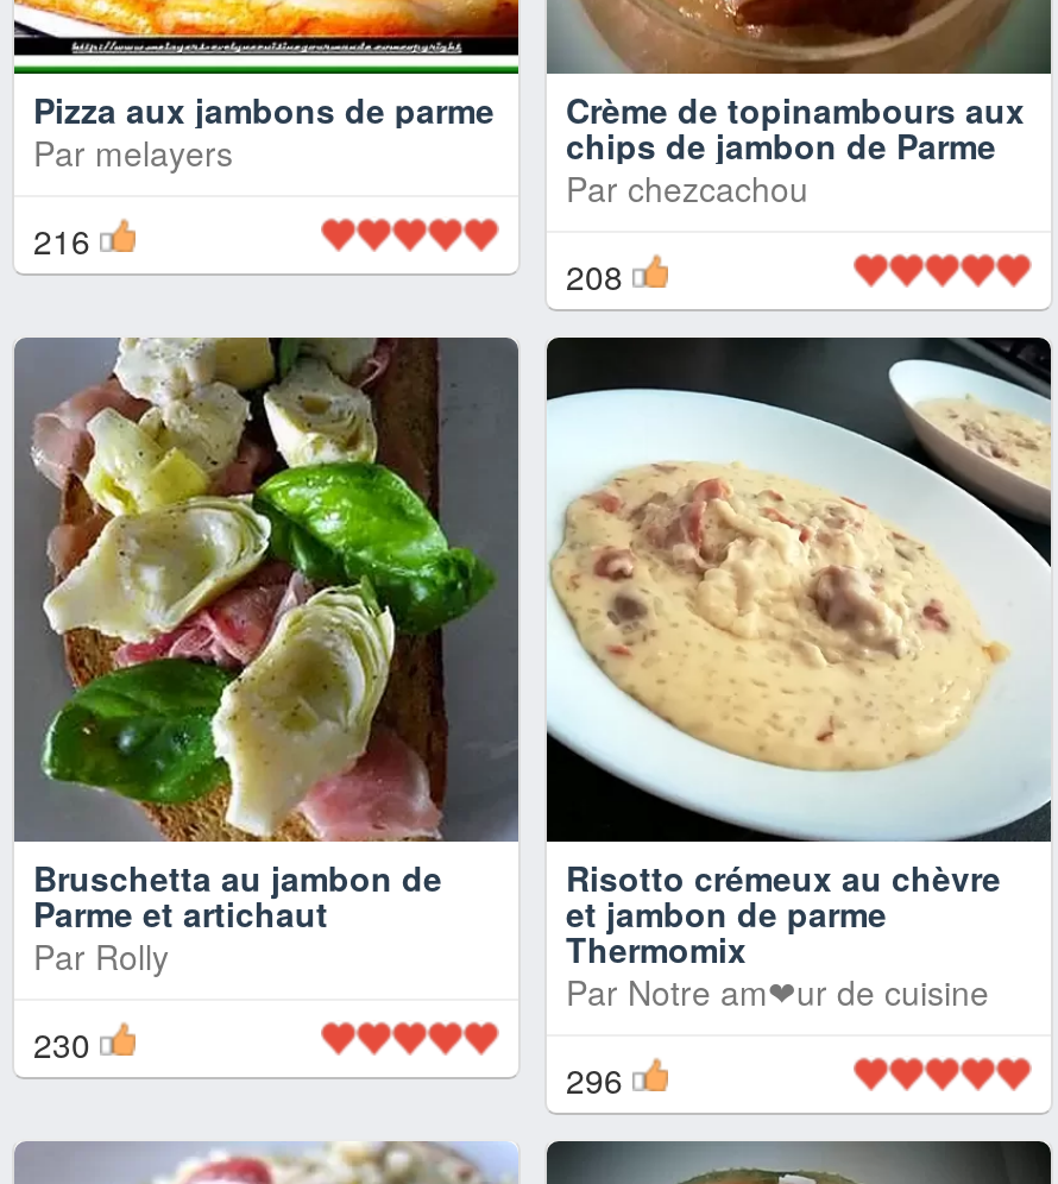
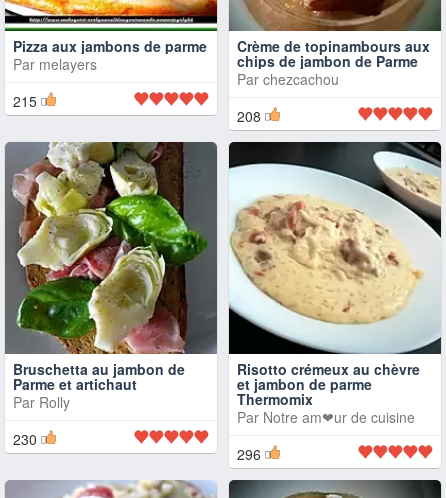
[33,216,90,264] 216 -> [13,91,37,111] 215

